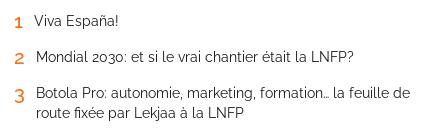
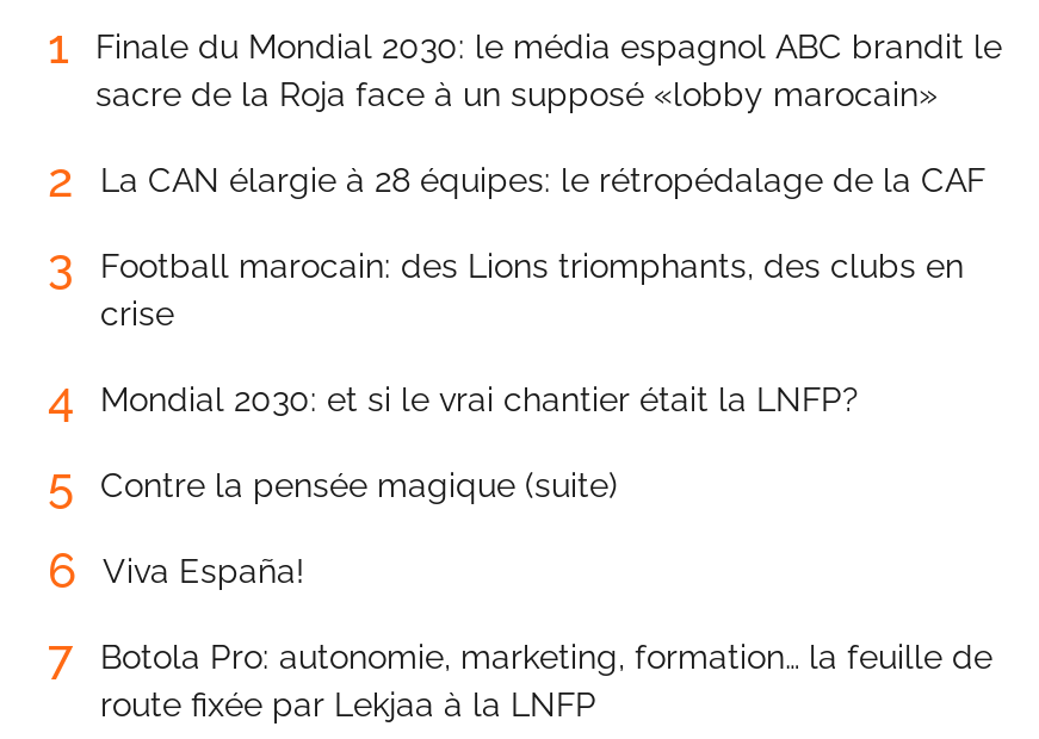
moved [34,13,119,29] -> [103,553,305,591]: Viva España!
none -> [48,28,1002,600] Finale du Mondial 2030: le média espagnol ABC brandit le | sacre de la Roja face à un supposé «lobby marocain» | La CAN élargie à 28 équipes: le rétropédalage de la CAF | Football marocain: des Lions triomphants, des clubs en | crise | 4 | 5 | Contre la pensée magique (suite) | 6
none -> [48,629,72,686] 7
moved [14,45,354,105] -> [48,152,859,419]: 2 | Mondial 2030: et si le vrai chantier était la LNFP? | 3

